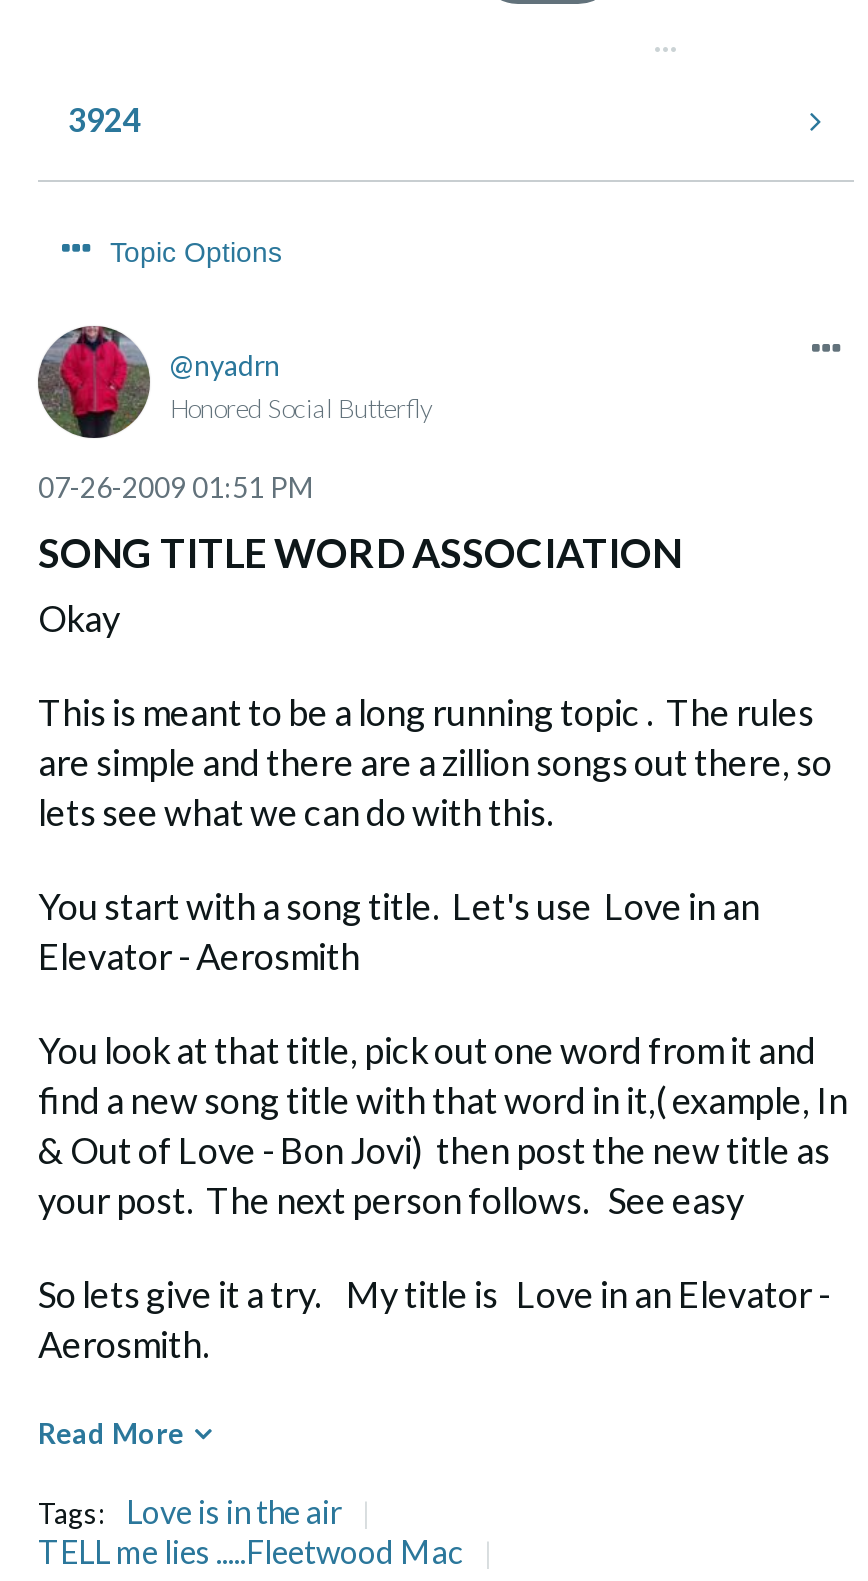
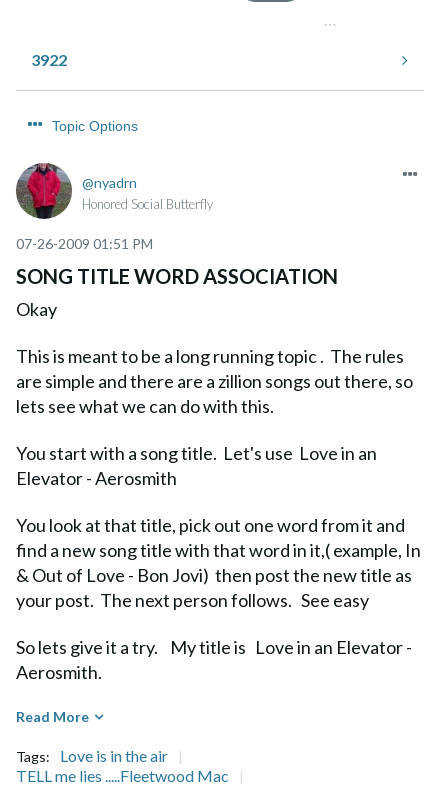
[68,99,140,137] 3924 -> [31,50,67,69] 3922

